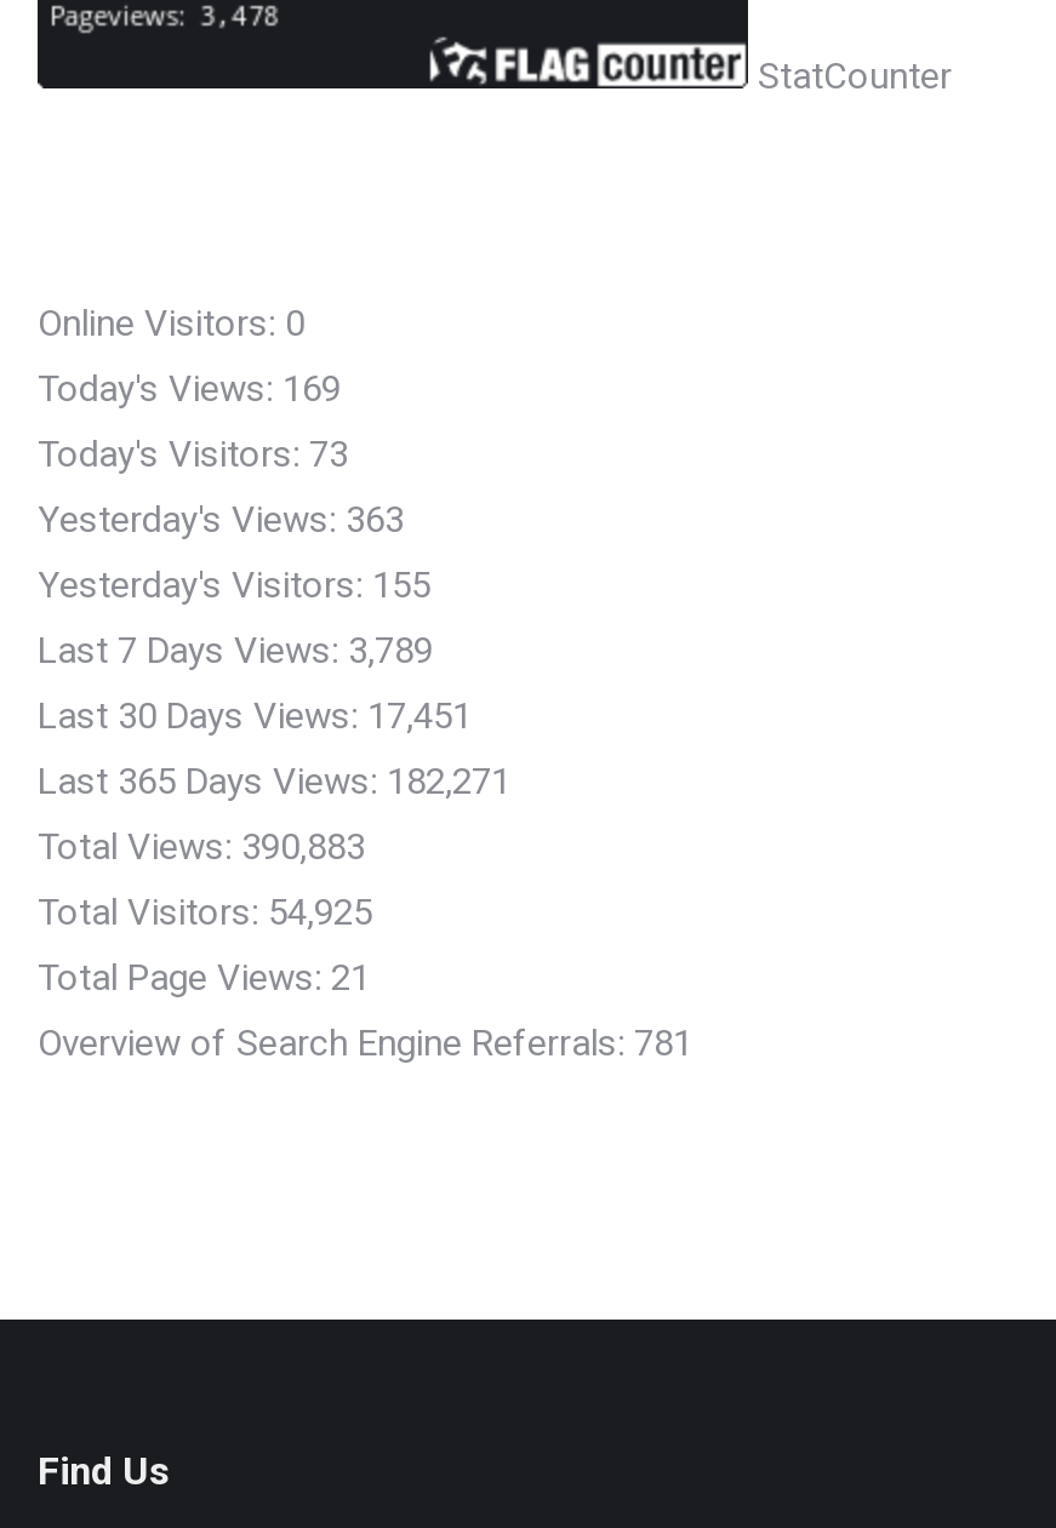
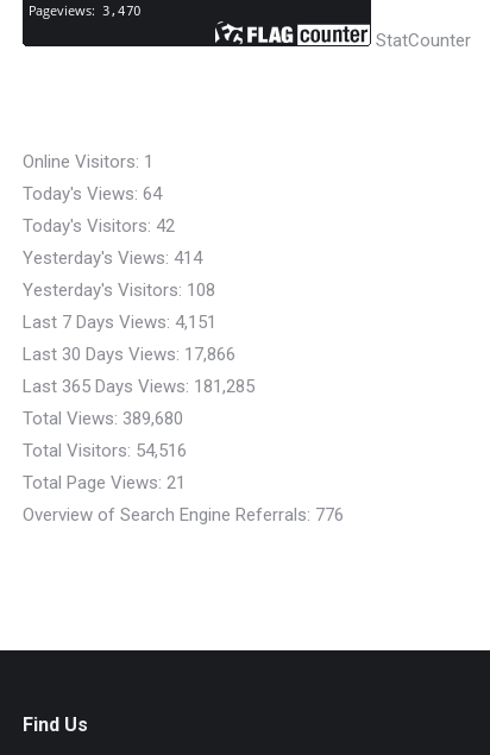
[38,302,304,346] Online Visitors: 0 -> [23,151,153,173] Online Visitors: 1
[38,367,341,411] Today's Views: 169 -> [23,183,162,205] Today's Views: 64
[38,433,348,476] Today's Visitors: 73 -> [23,215,175,237] Today's Visitors: 42
[38,498,404,542] Yesterday's Views: 363 -> [23,247,202,269] Yesterday's Views: 414
[38,564,430,607] Yesterday's Visitors: 155 -> [23,280,215,301] Yesterday's Visitors: 108
[38,629,433,673] Last 7 Days Views: 3,789 -> [23,312,216,333] Last 7 Days Views: 4,151
[38,695,472,738] Last 30 Days Views: 17,451 -> [23,344,235,365] Last 30 Days Views: 17,866
[38,760,510,804] Last 365 Days Views: 182,271 -> [23,376,255,397] Last 365 Days Views: 181,285
[38,825,365,869] Total Views: 390,883 -> [23,408,183,429] Total Views: 389,680
[38,891,372,934] Total Visitors: 54,925 -> [23,440,187,461] Total Visitors: 54,516
[38,1022,692,1065] Overview of Search Engine Referrals: 781 -> [23,504,344,526] Overview of Search Engine Referrals: 776

